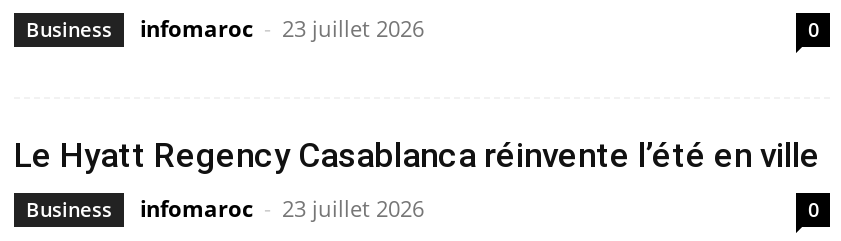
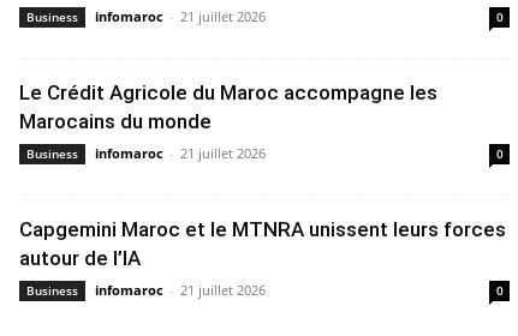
[140,12,424,42] infomaroc - 23 juillet 2026 -> [95,8,266,26] infomaroc - 21 juillet 2026
[14,134,820,174] Le Hyatt Regency Casablanca réinvente l’été en ville -> [19,81,437,134] Le Crédit Agricole du Maroc accompagne les | Marocains du monde
[140,192,424,222] infomaroc - 23 juillet 2026 -> [19,144,506,299] infomaroc - 21 juillet 2026 | 0 | Capgemini Maroc et le MTNRA unissent leurs forces | autour de l’IA | Business | infomaroc - 21 juillet 2026

